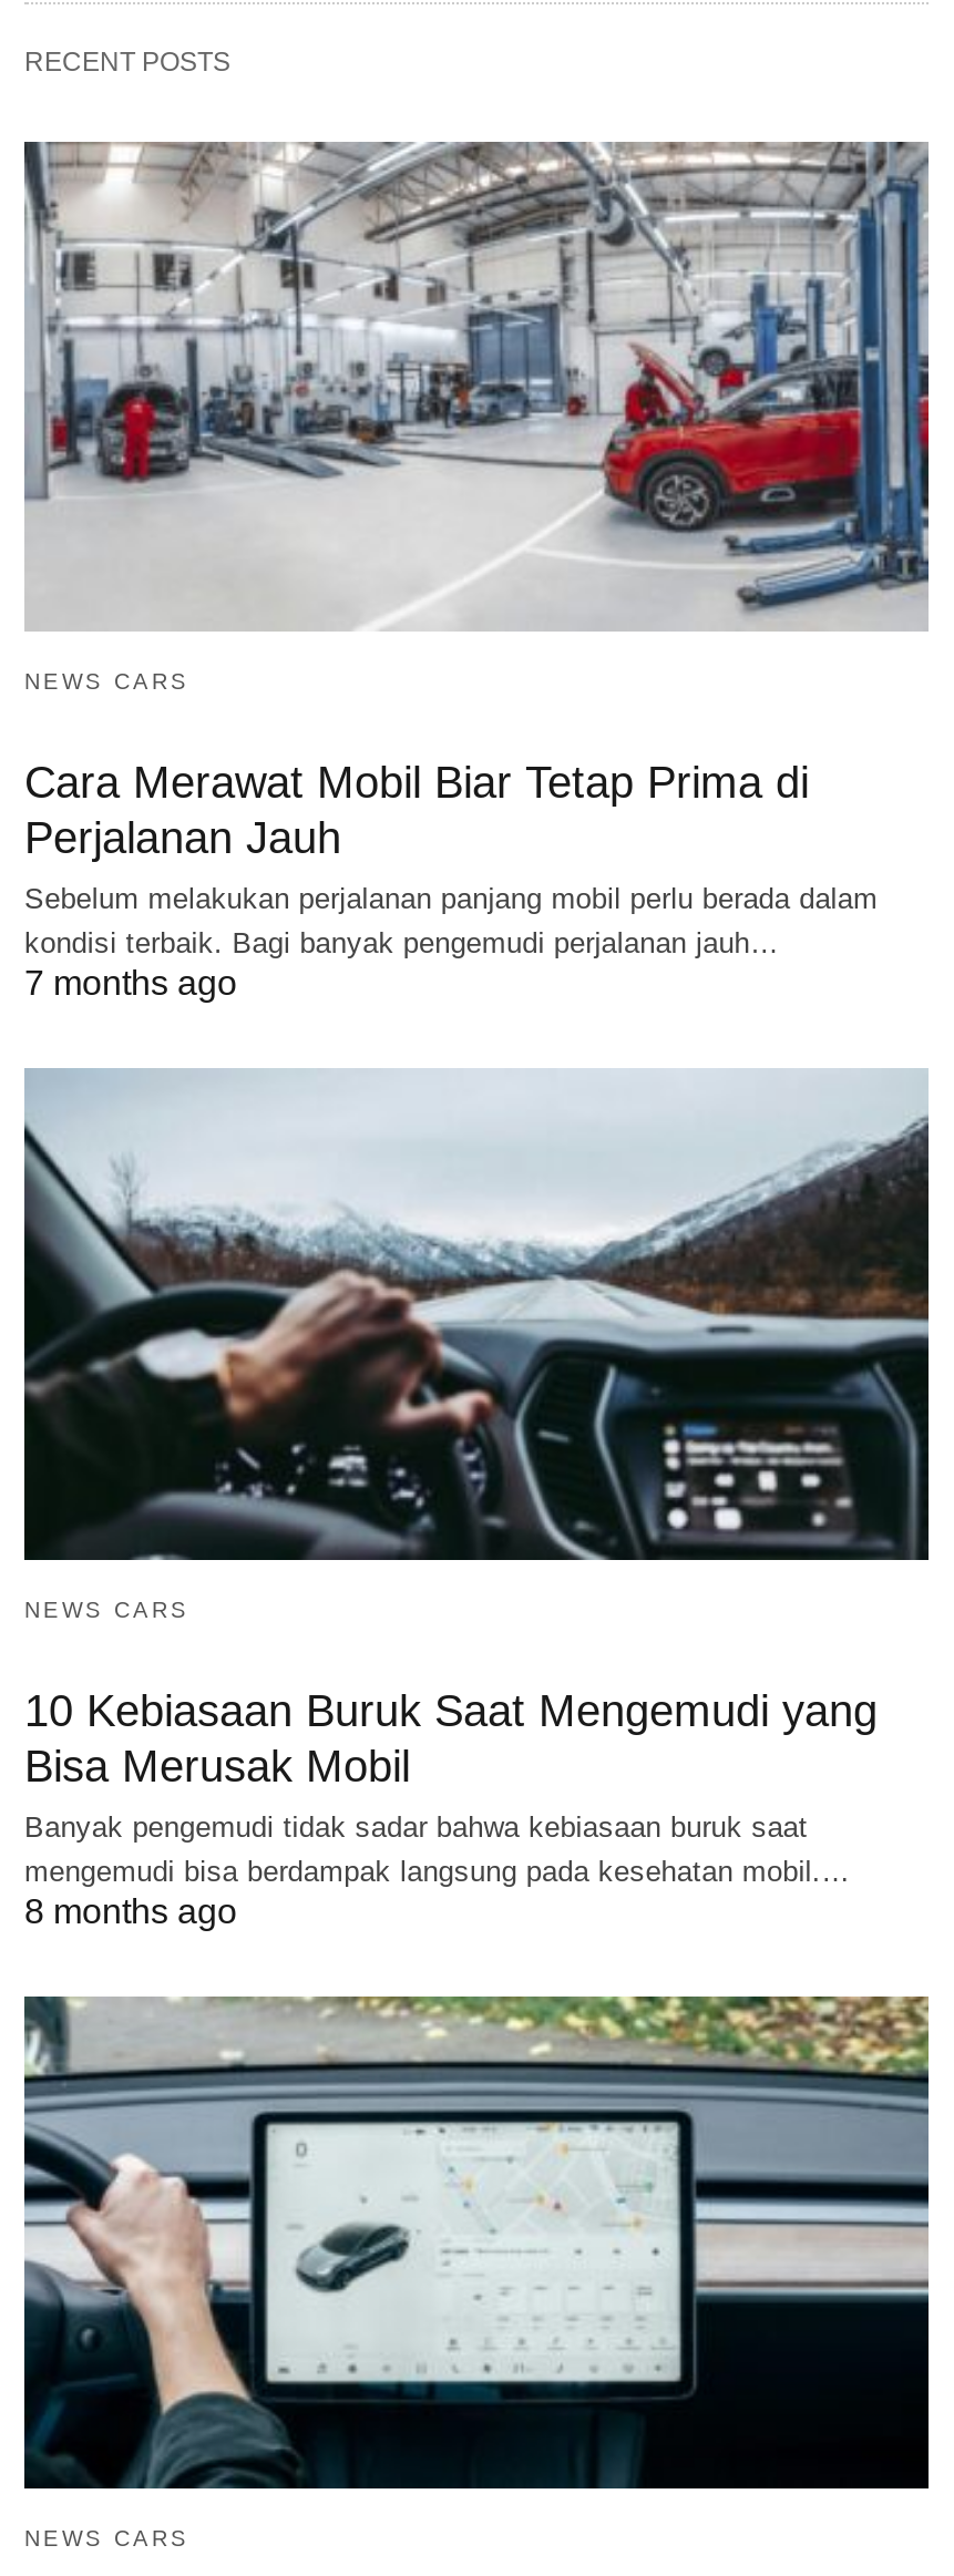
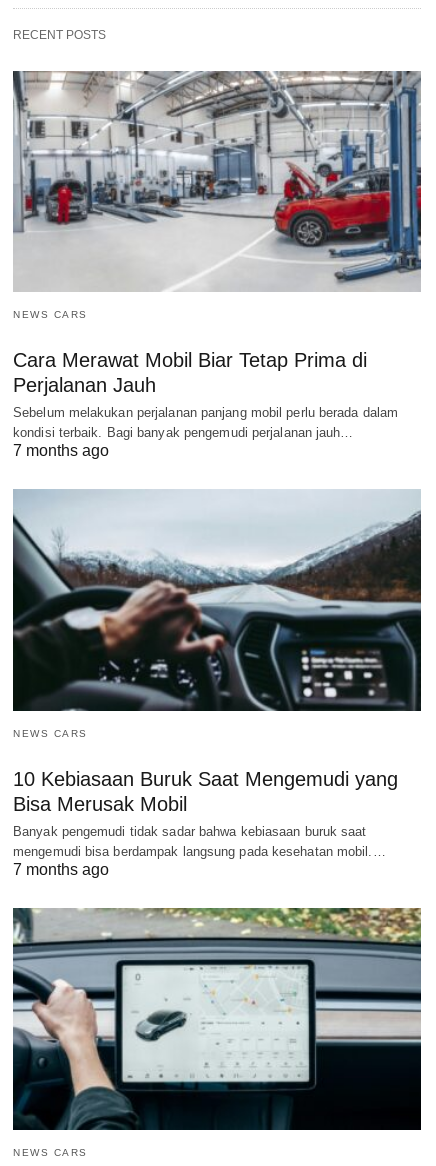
[24,1892,237,1930] 8 months ago -> [13,861,109,878] 7 months ago

